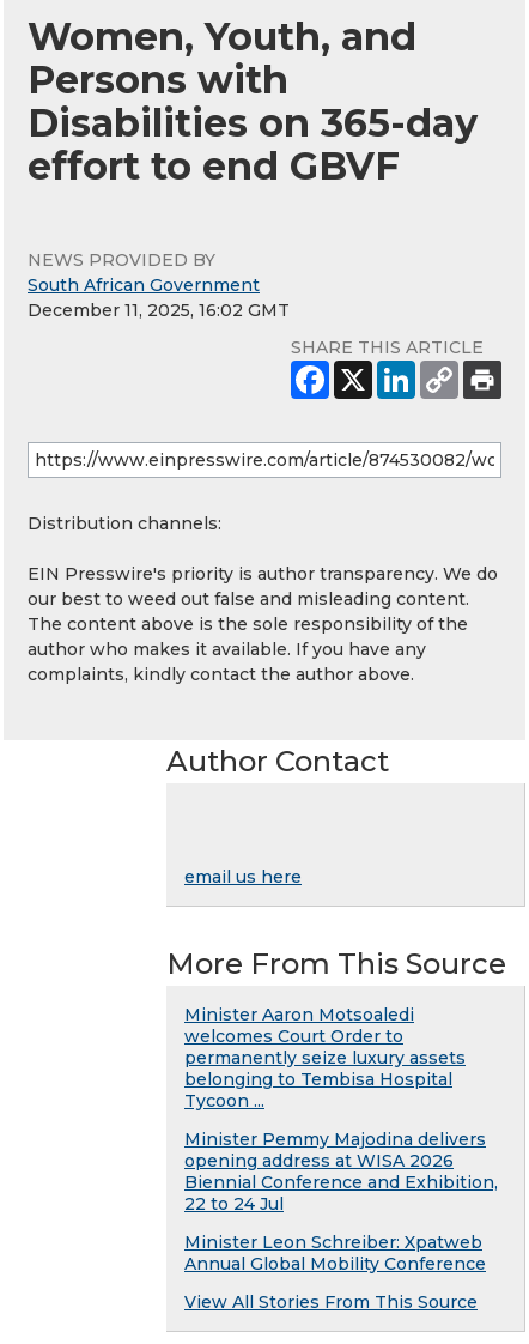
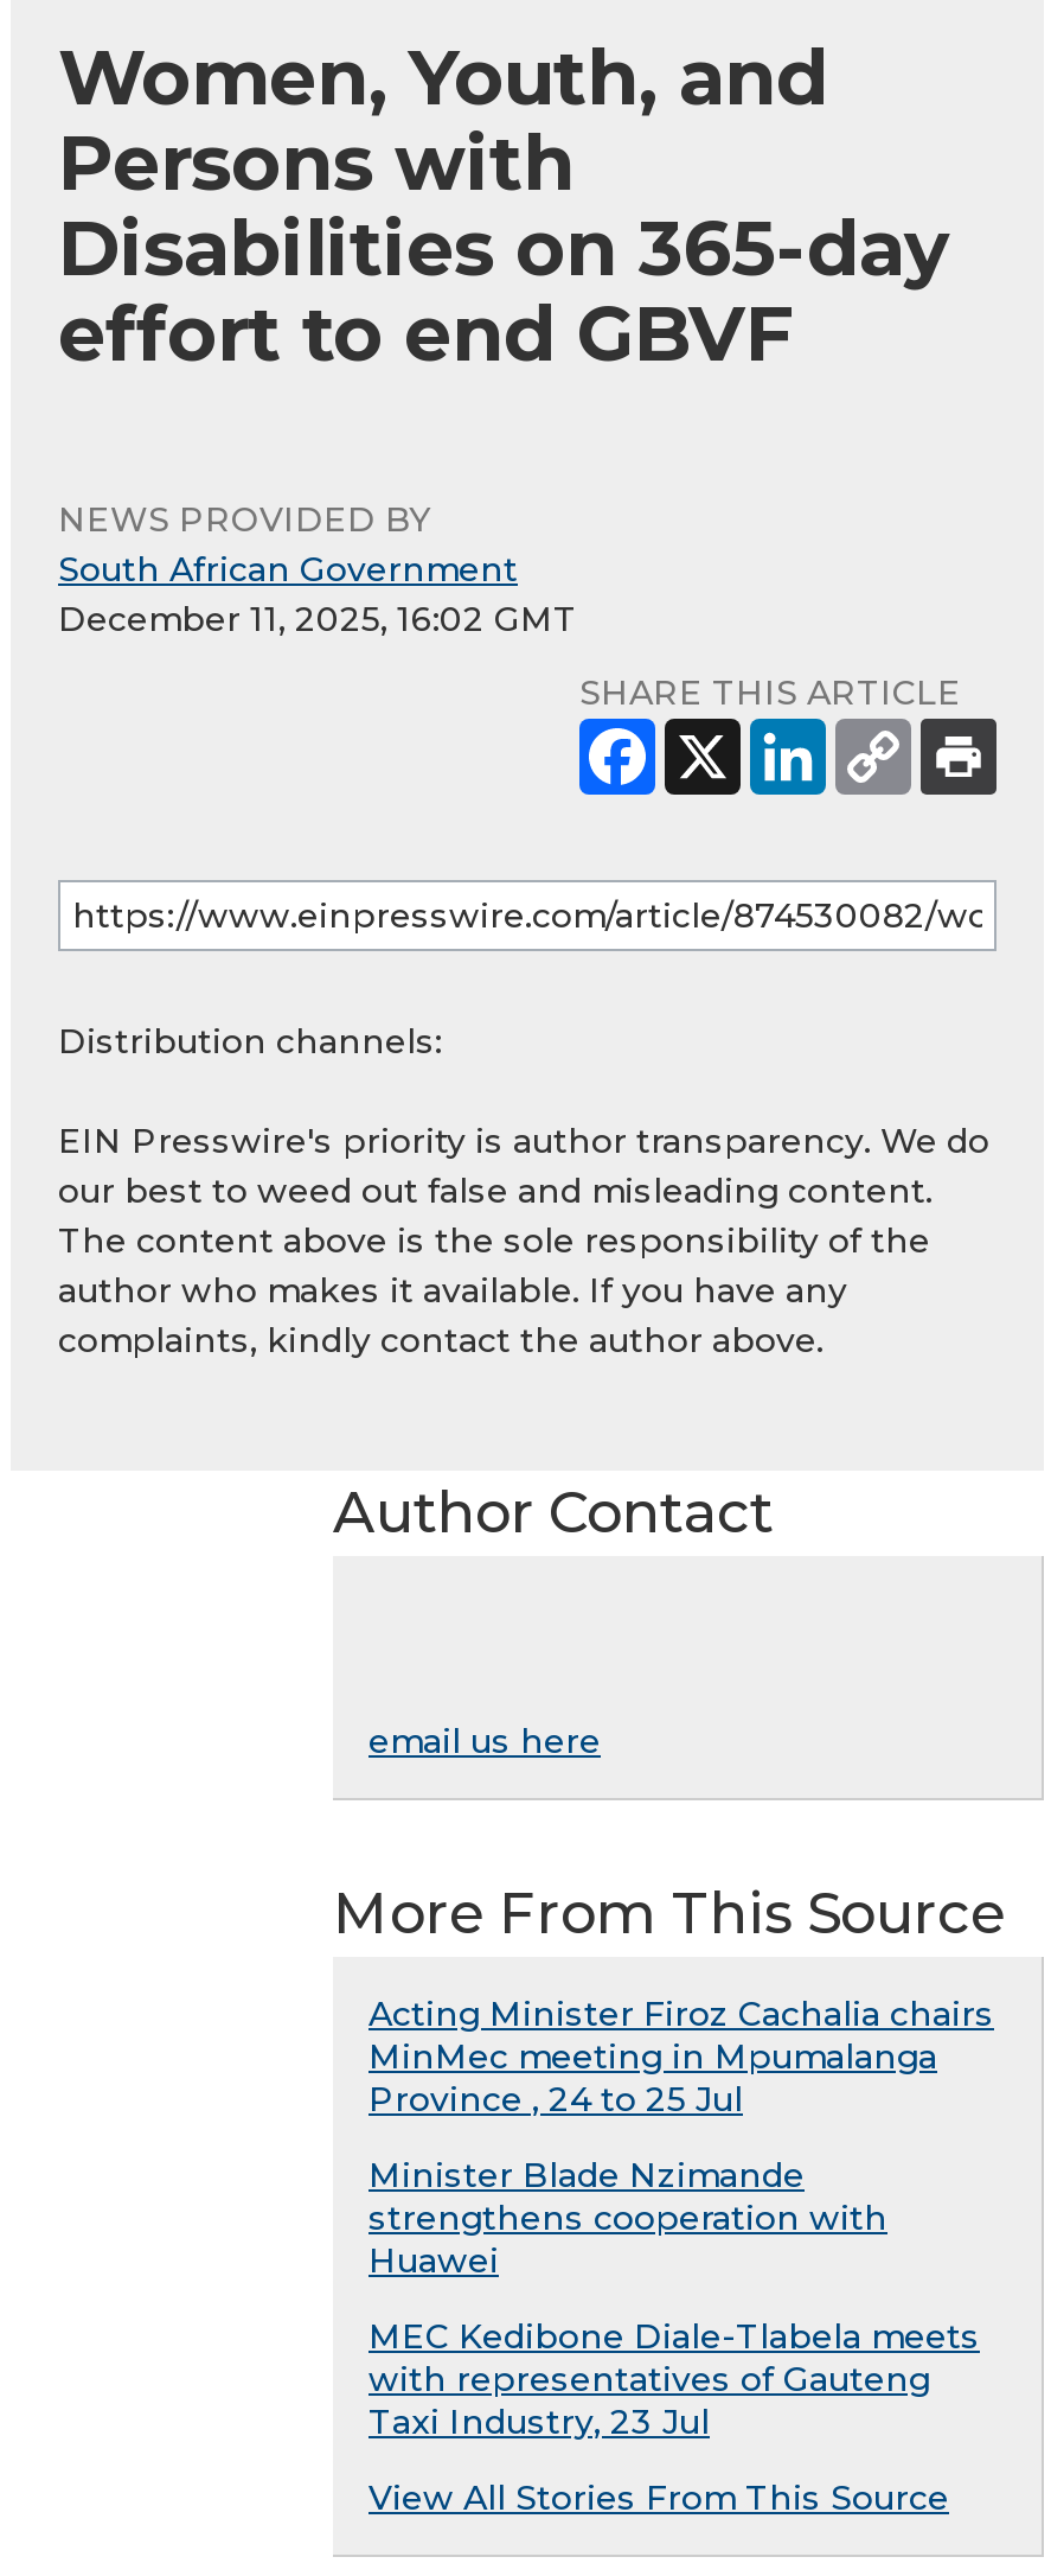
[184,1004,466,1112] Minister Aaron Motsoaledi | welcomes Court Order to | permanently seize luxury assets | belonging to Tembisa Hospital | Tycoon ... -> [369,1992,994,2121] Acting Minister Firoz Cachalia chairs | MinMec meeting in Mpumalanga | Province , 24 to 25 Jul
[184,1128,498,1215] Minister Pemmy Majodina delivers | opening address at WISA 2026 | Biennial Conference and Exhibition, | 22 to 24 Jul -> [369,2154,887,2282] Minister Blade Nzimande | strengthens cooperation with | Huawei
[184,1231,486,1275] Minister Leon Schreiber: Xpatweb | Annual Global Mobility Conference -> [369,2315,980,2443] MEC Kedibone Diale-Tlabela meets | with representatives of Gauteng | Taxi Industry, 23 Jul

